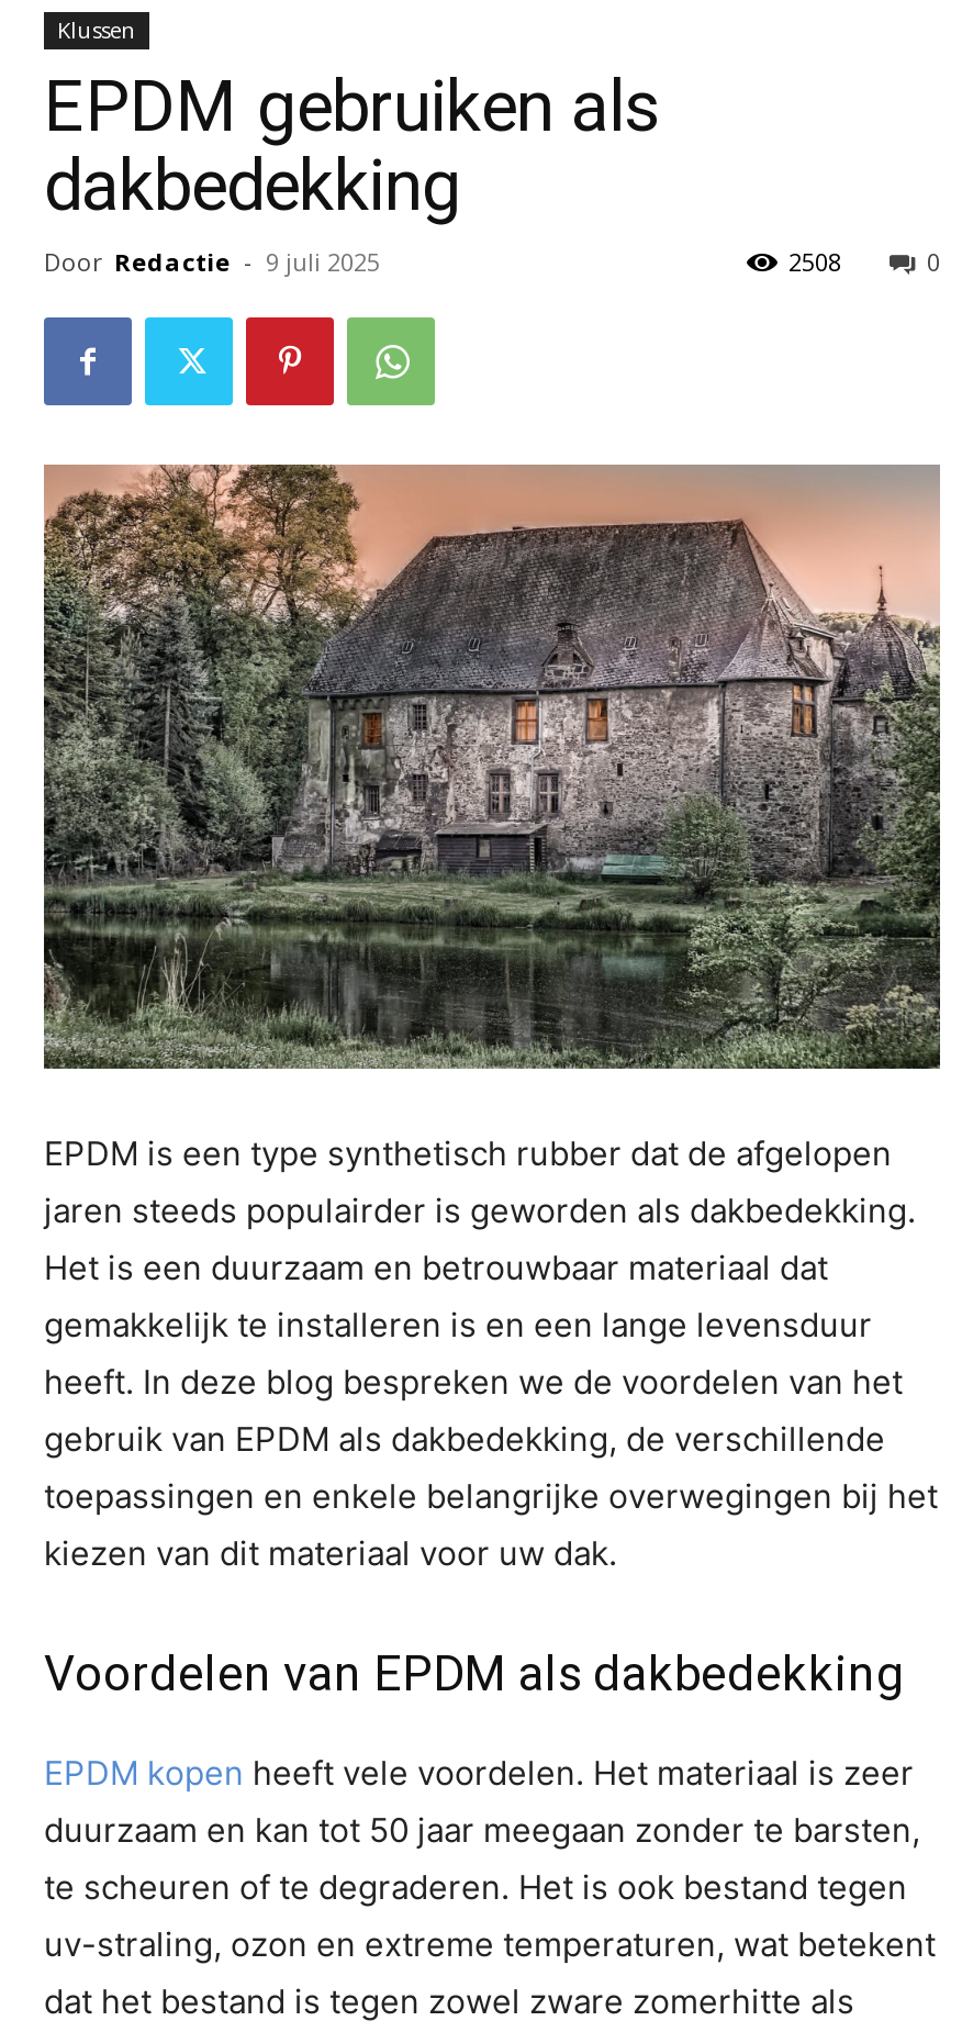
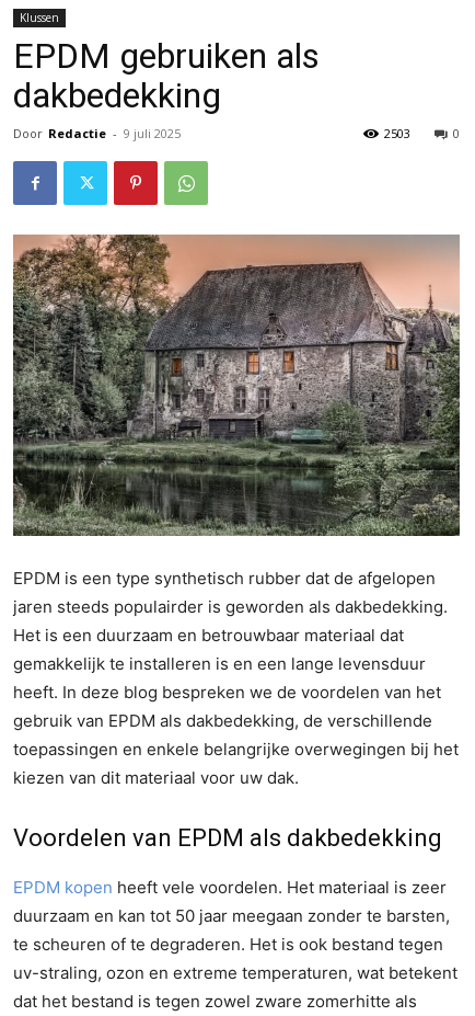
[788,245,841,278] 2508 -> [384,125,410,141] 2503

